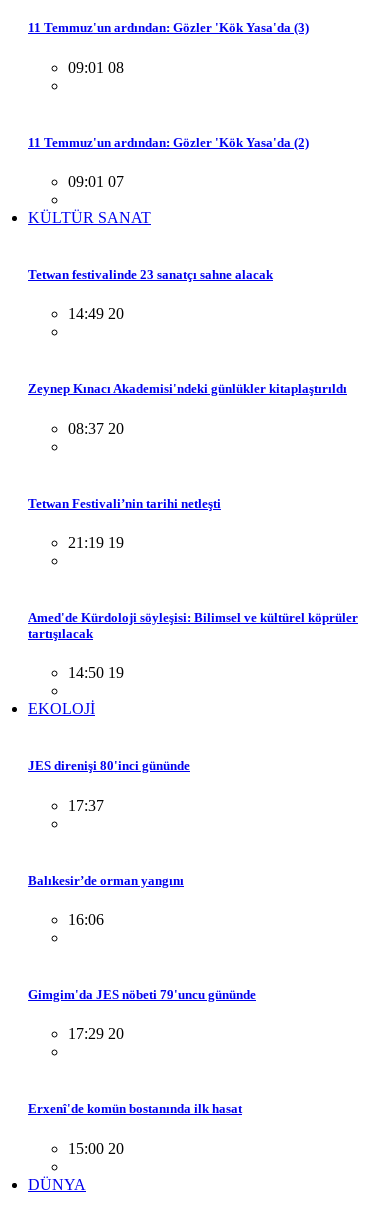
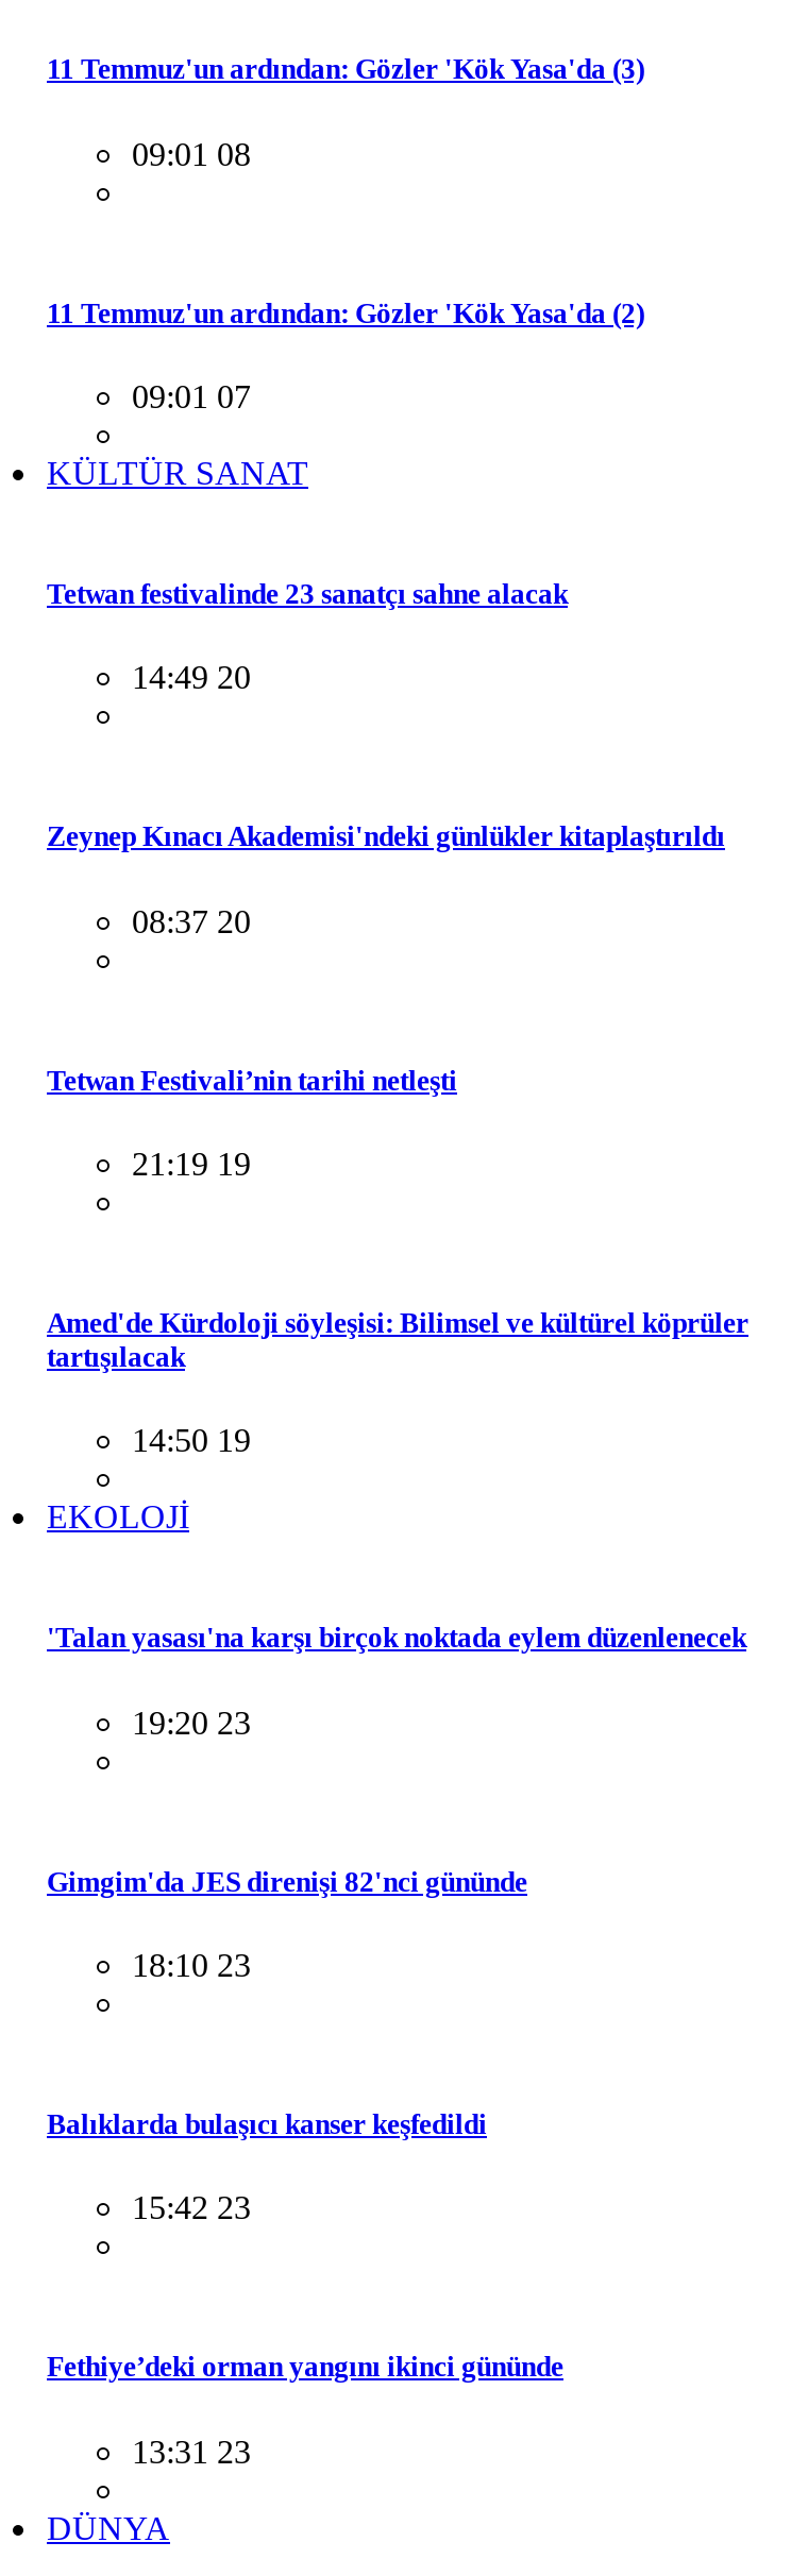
[28,758,190,773] JES direnişi 80'inci gününde -> [47,1623,746,1654] 'Talan yasası'na karşı birçok noktada eylem düzenlenecek
[68,797,104,814] 17:37 -> [132,1704,251,1740] 19:20 23
[28,873,184,888] Balıkesir’de orman yangını -> [47,1866,527,1898] Gimgim'da JES direnişi 82'nci gününde
[68,911,104,928] 16:06 -> [132,1947,251,1983] 18:10 23
[28,987,256,1002] Gimgim'da JES nöbeti 79'uncu gününde -> [47,2109,487,2141] Balıklarda bulaşıcı kanser keşfedildi
[68,1025,124,1042] 17:29 20 -> [132,2190,251,2226] 15:42 23
[28,1101,242,1116] Erxenî'de komün bostanında ilk hasat -> [47,2352,563,2384] Fethiye’deki orman yangını ikinci gününde
[68,1140,124,1157] 15:00 20 -> [132,2433,251,2469] 13:31 23

